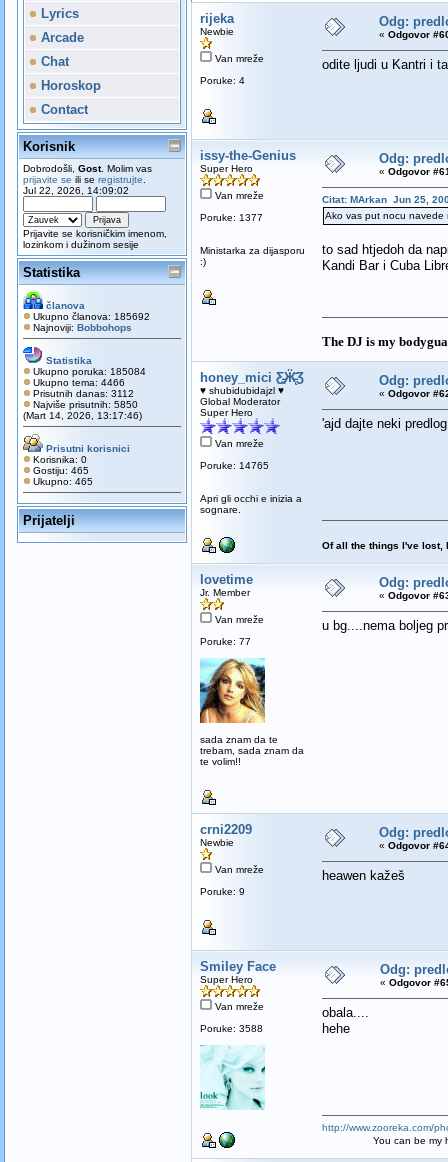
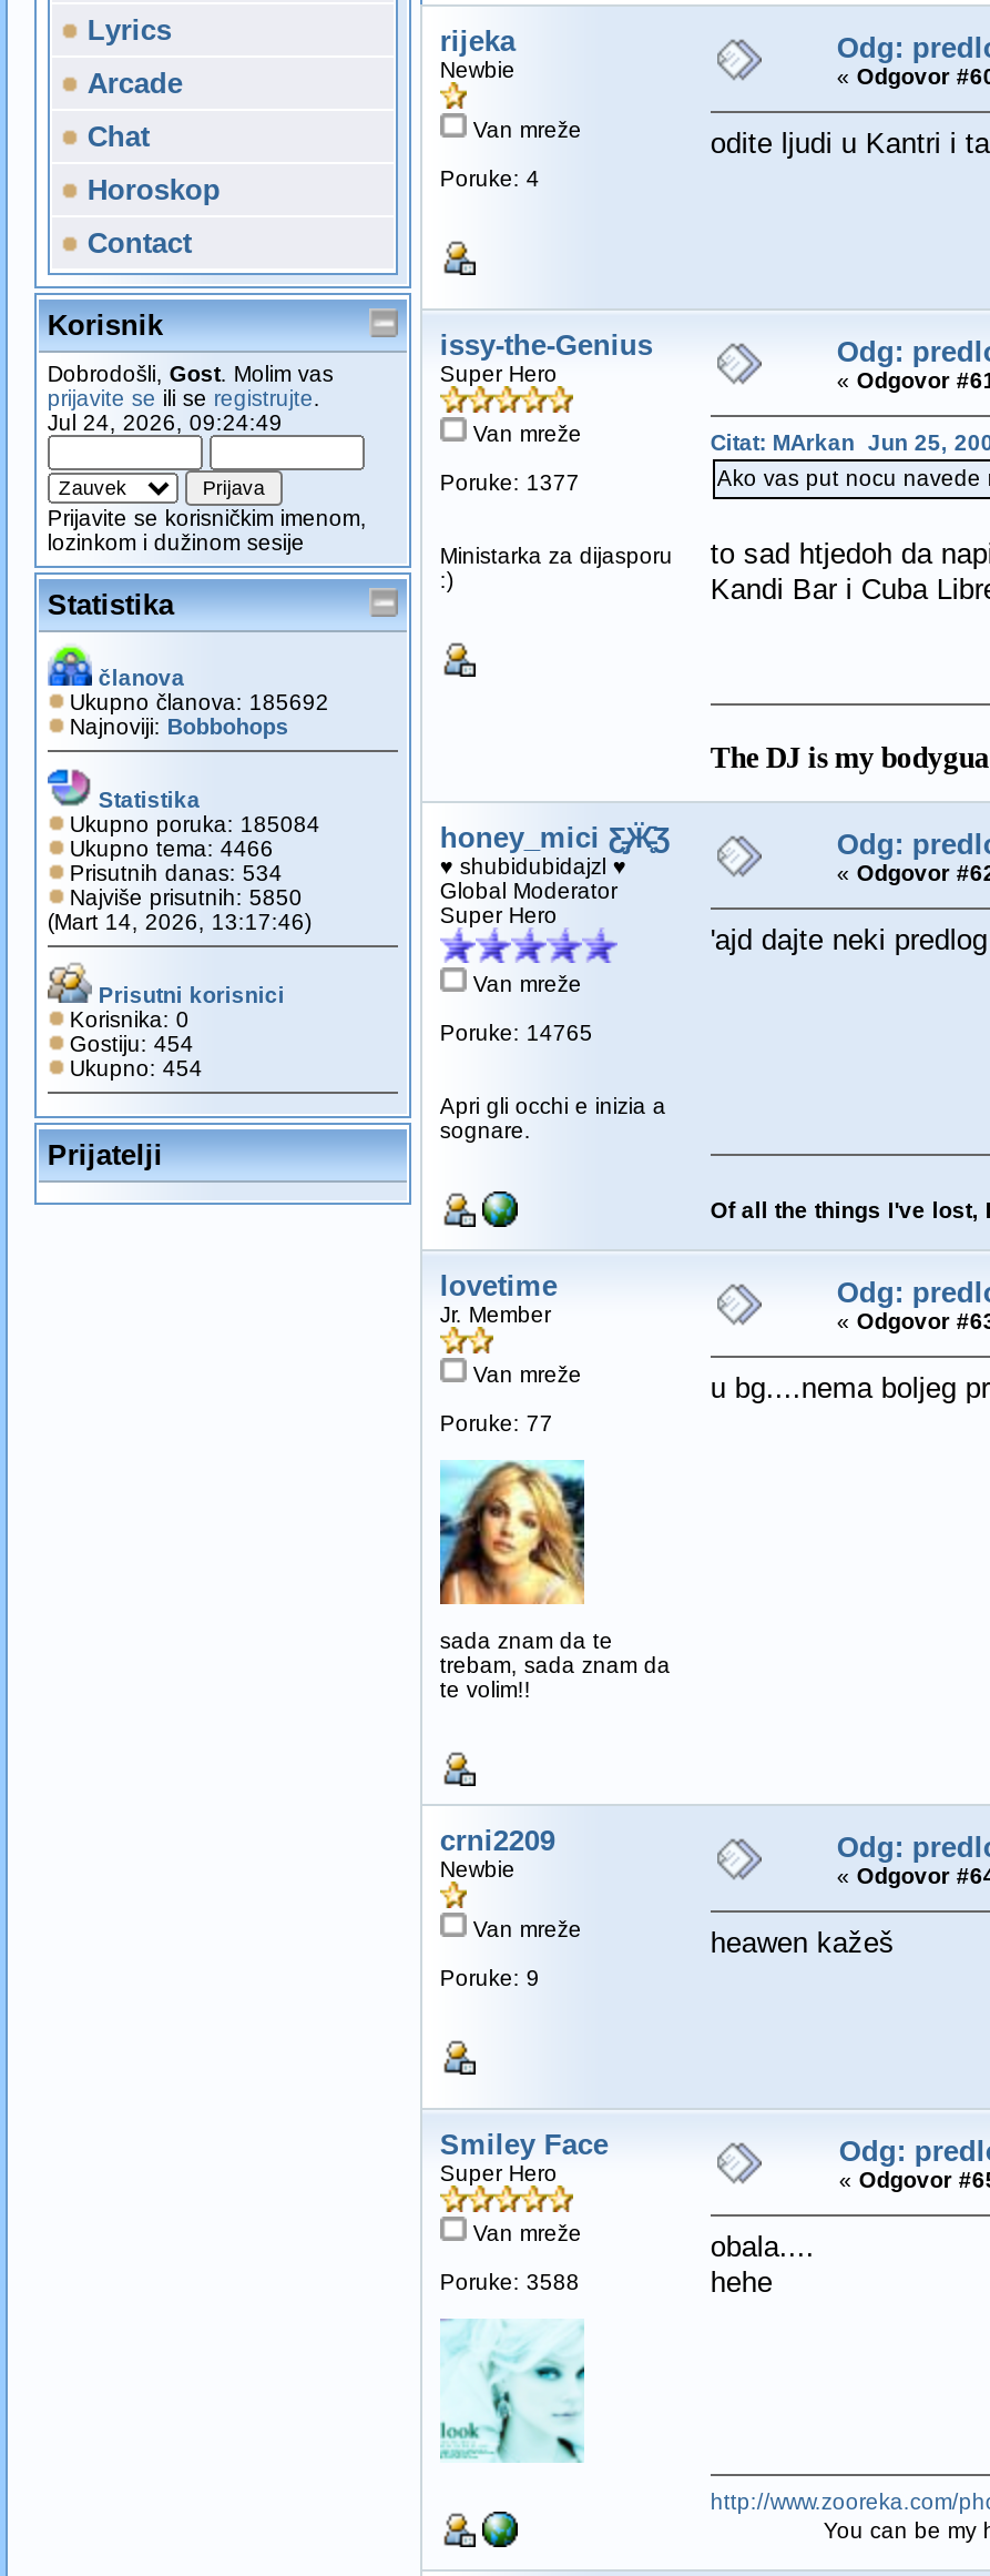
[23,185,129,196] Jul 22, 2026, 14:09:02 -> [47,410,282,435] Jul 24, 2026, 09:24:49
[33,388,134,399] Prisutnih danas: 3112 -> [70,861,282,885] Prisutnih danas: 534
[33,465,89,476] Gostiju: 465 -> [70,1032,194,1056] Gostiju: 454
[33,476,93,487] Ukupno: 465 -> [70,1056,203,1081] Ukupno: 454

